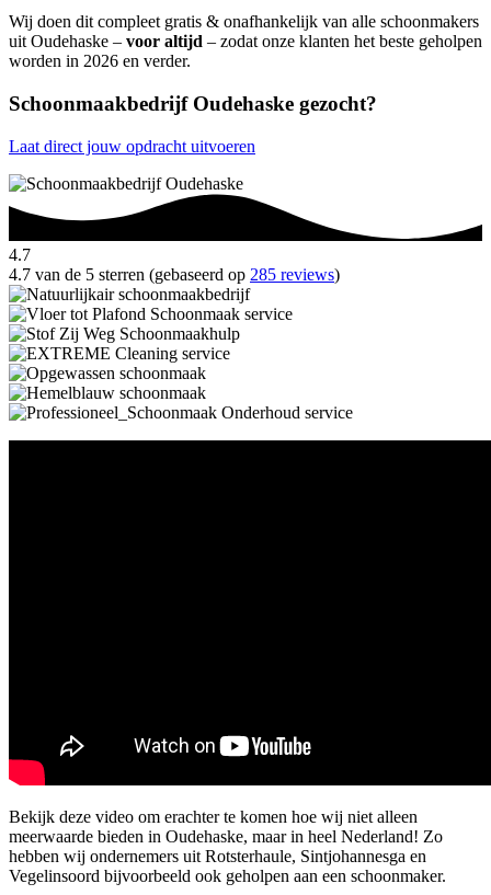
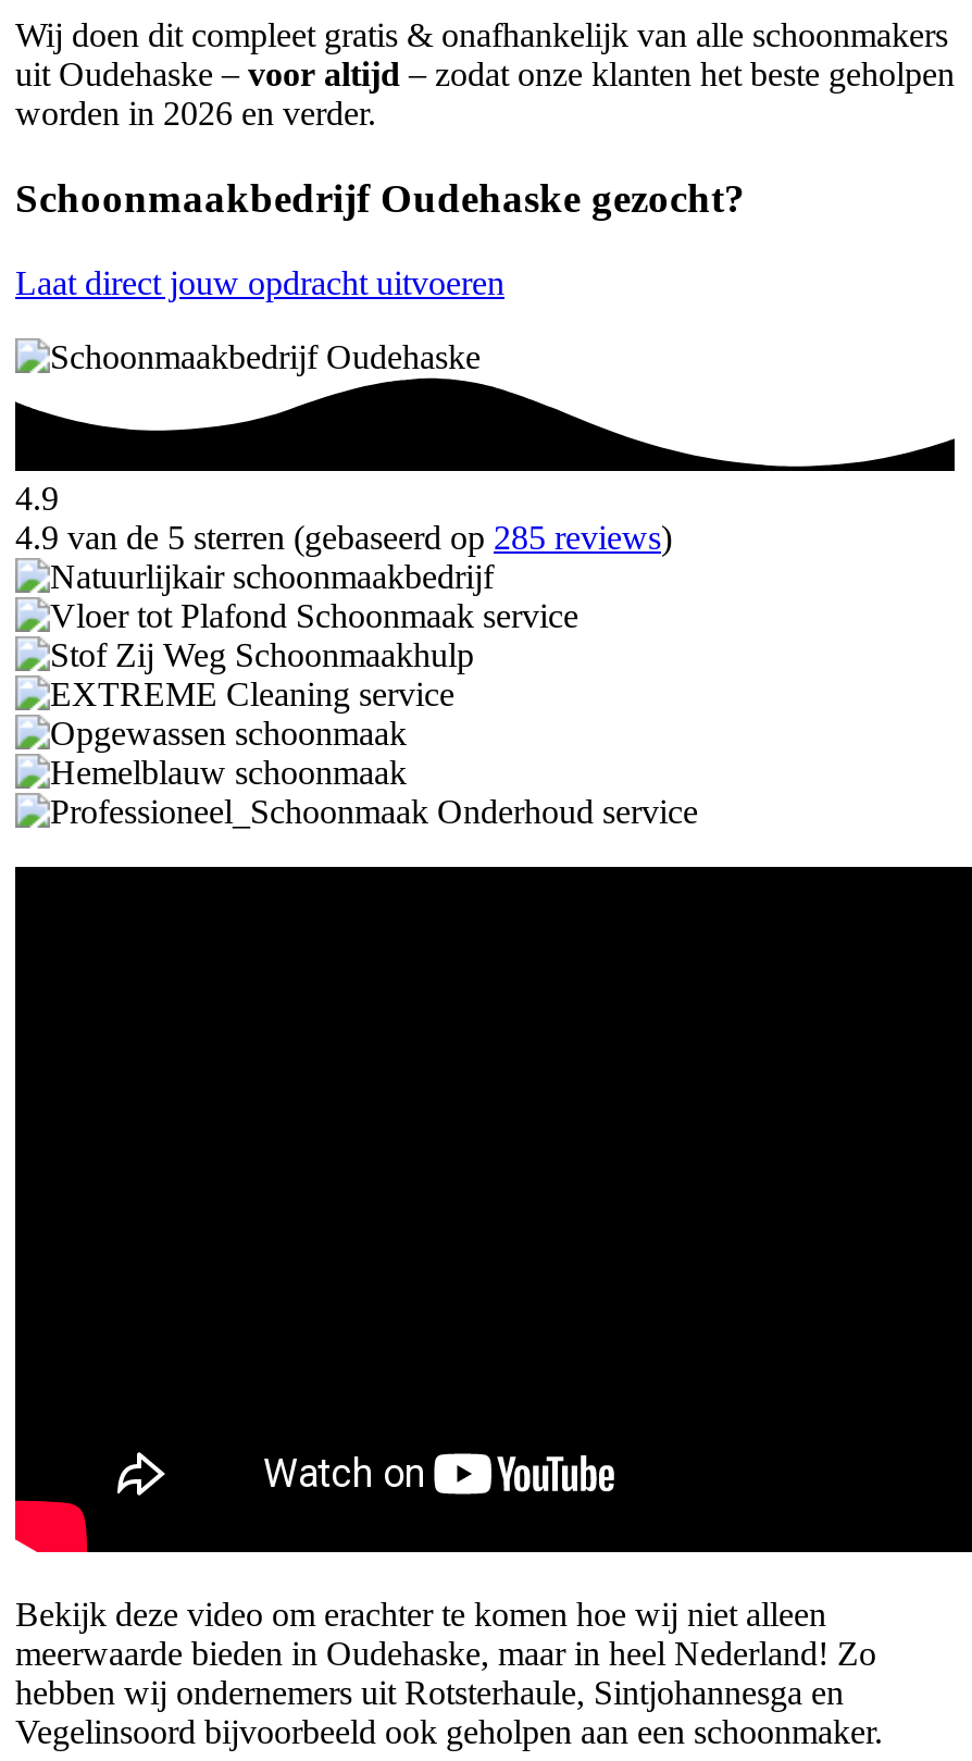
[9,245,31,264] 4.7 -> [15,479,59,516] 4.9
[9,265,340,284] 4.7 van de 5 sterren (gebaseerd op 285 reviews) -> [15,518,672,555] 4.9 van de 5 sterren (gebaseerd op 285 reviews)

